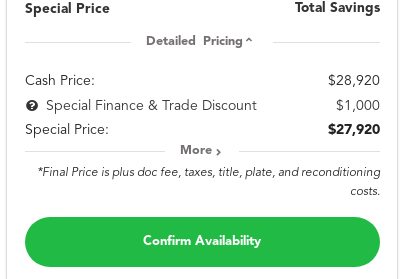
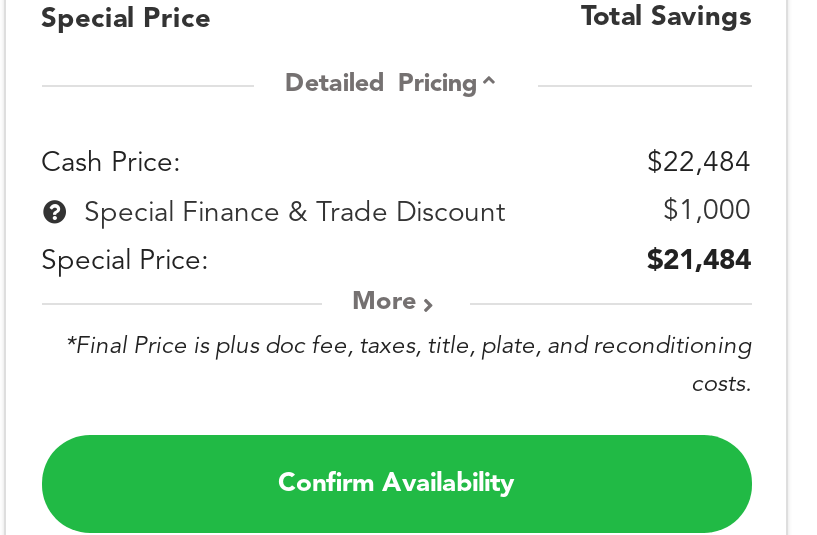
[327,74,379,88] $28,920 -> [647,148,751,176] $22,484
[327,123,379,137] $27,920 -> [647,246,751,274] $21,484

